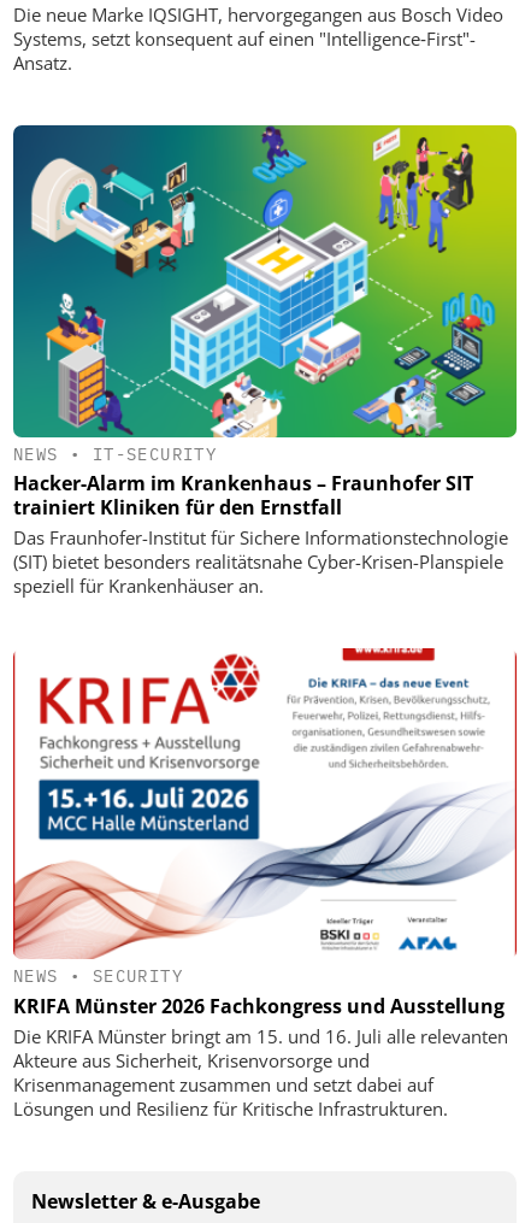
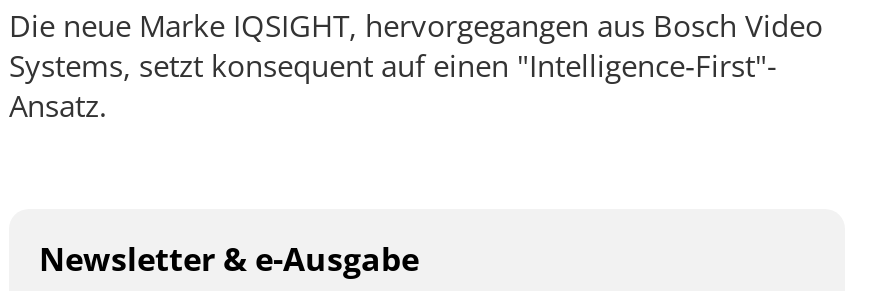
[12,124,518,597] [image] | NEWS • IT-SECURITY | Hacker-Alarm im Krankenhaus – Fraunhofer SIT | trainiert Kliniken für den Ernstfall | Das Fraunhofer-Institut für Sichere Informationstechnologie | (SIT) bietet besonders realitätsnahe Cyber-Krisen-Planspiele | speziell für Krankenhäuser an. -> none
[12,647,508,1120] [image] | NEWS • SECURITY | KRIFA Münster 2026 Fachkongress und Ausstellung | Die KRIFA Münster bringt am 15. und 16. Juli alle relevanten | Akteure aus Sicherheit, Krisenvorsorge und | Krisenmanagement zusammen und setzt dabei auf | Lösungen und Resilienz für Kritische Infrastrukturen. -> none

